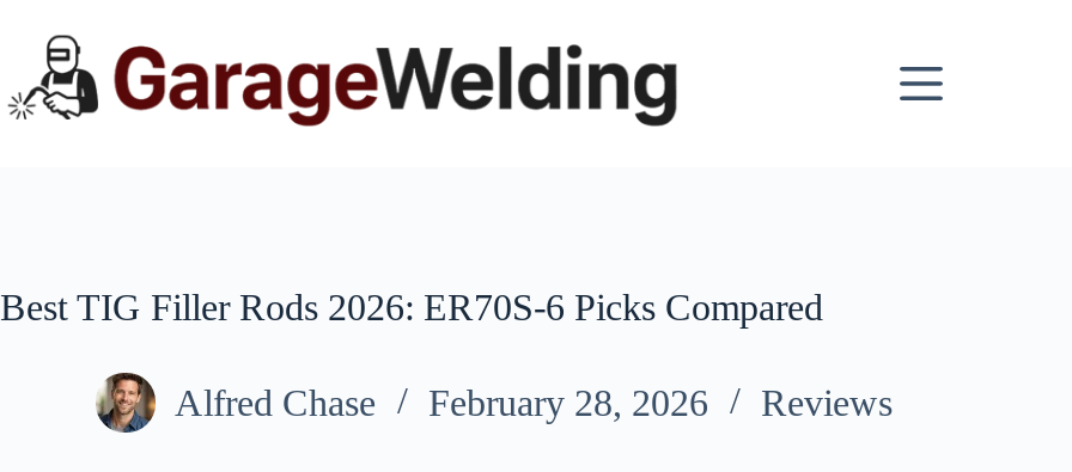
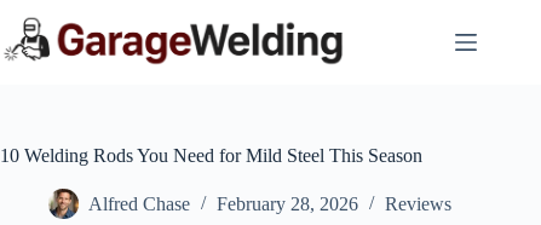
[0,287,823,327] Best TIG Filler Rods 2026: ER70S-6 Picks Compared -> [0,145,422,166] 10 Welding Rods You Need for Mild Steel This Season

